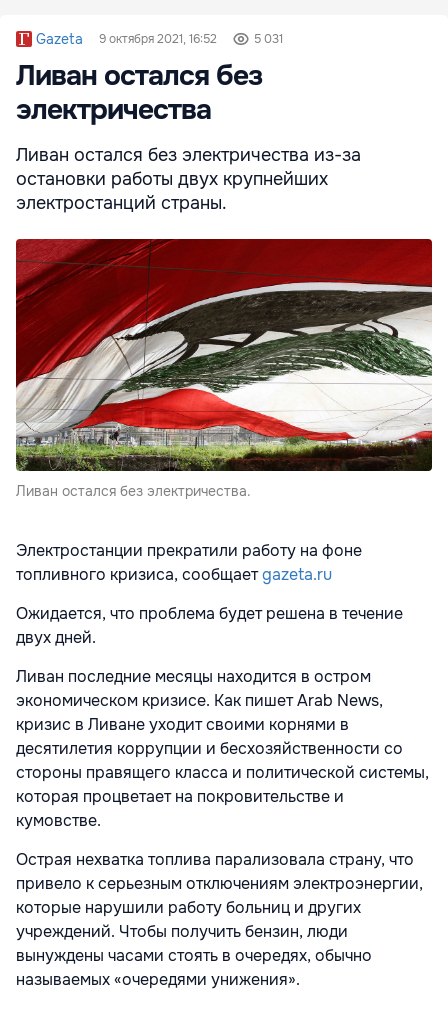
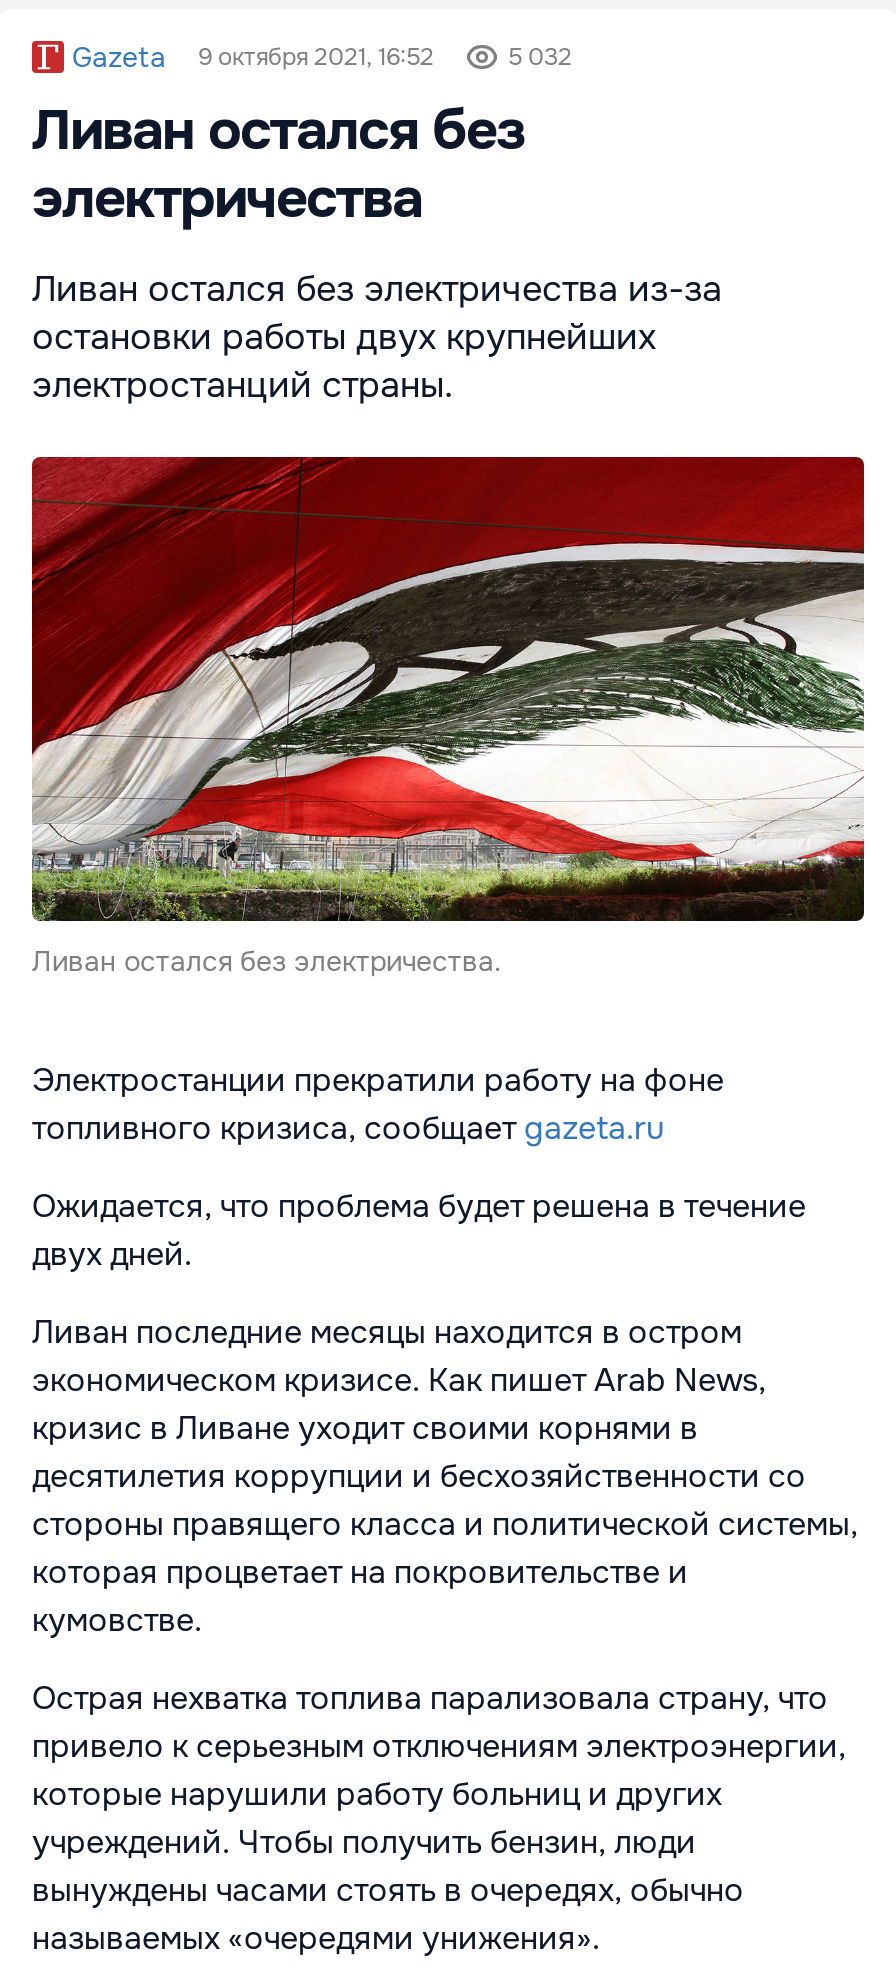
[254,31,283,47] 5 031 -> [508,42,572,74] 5 032

